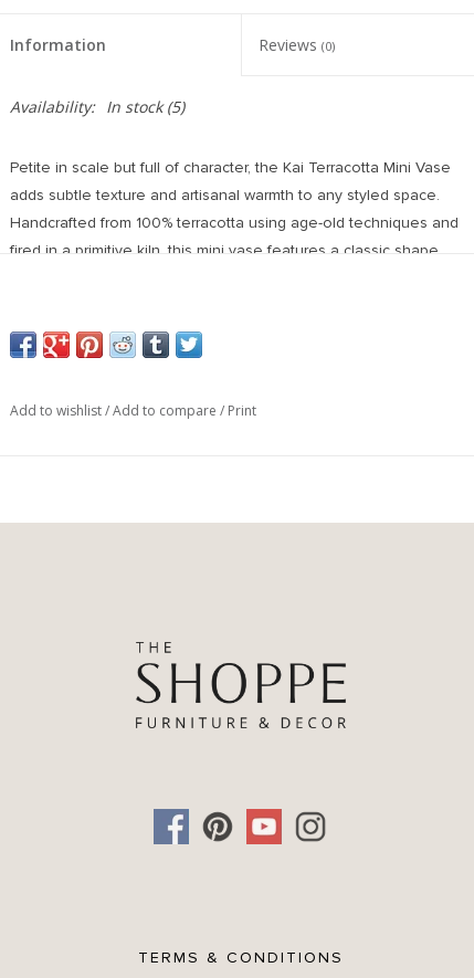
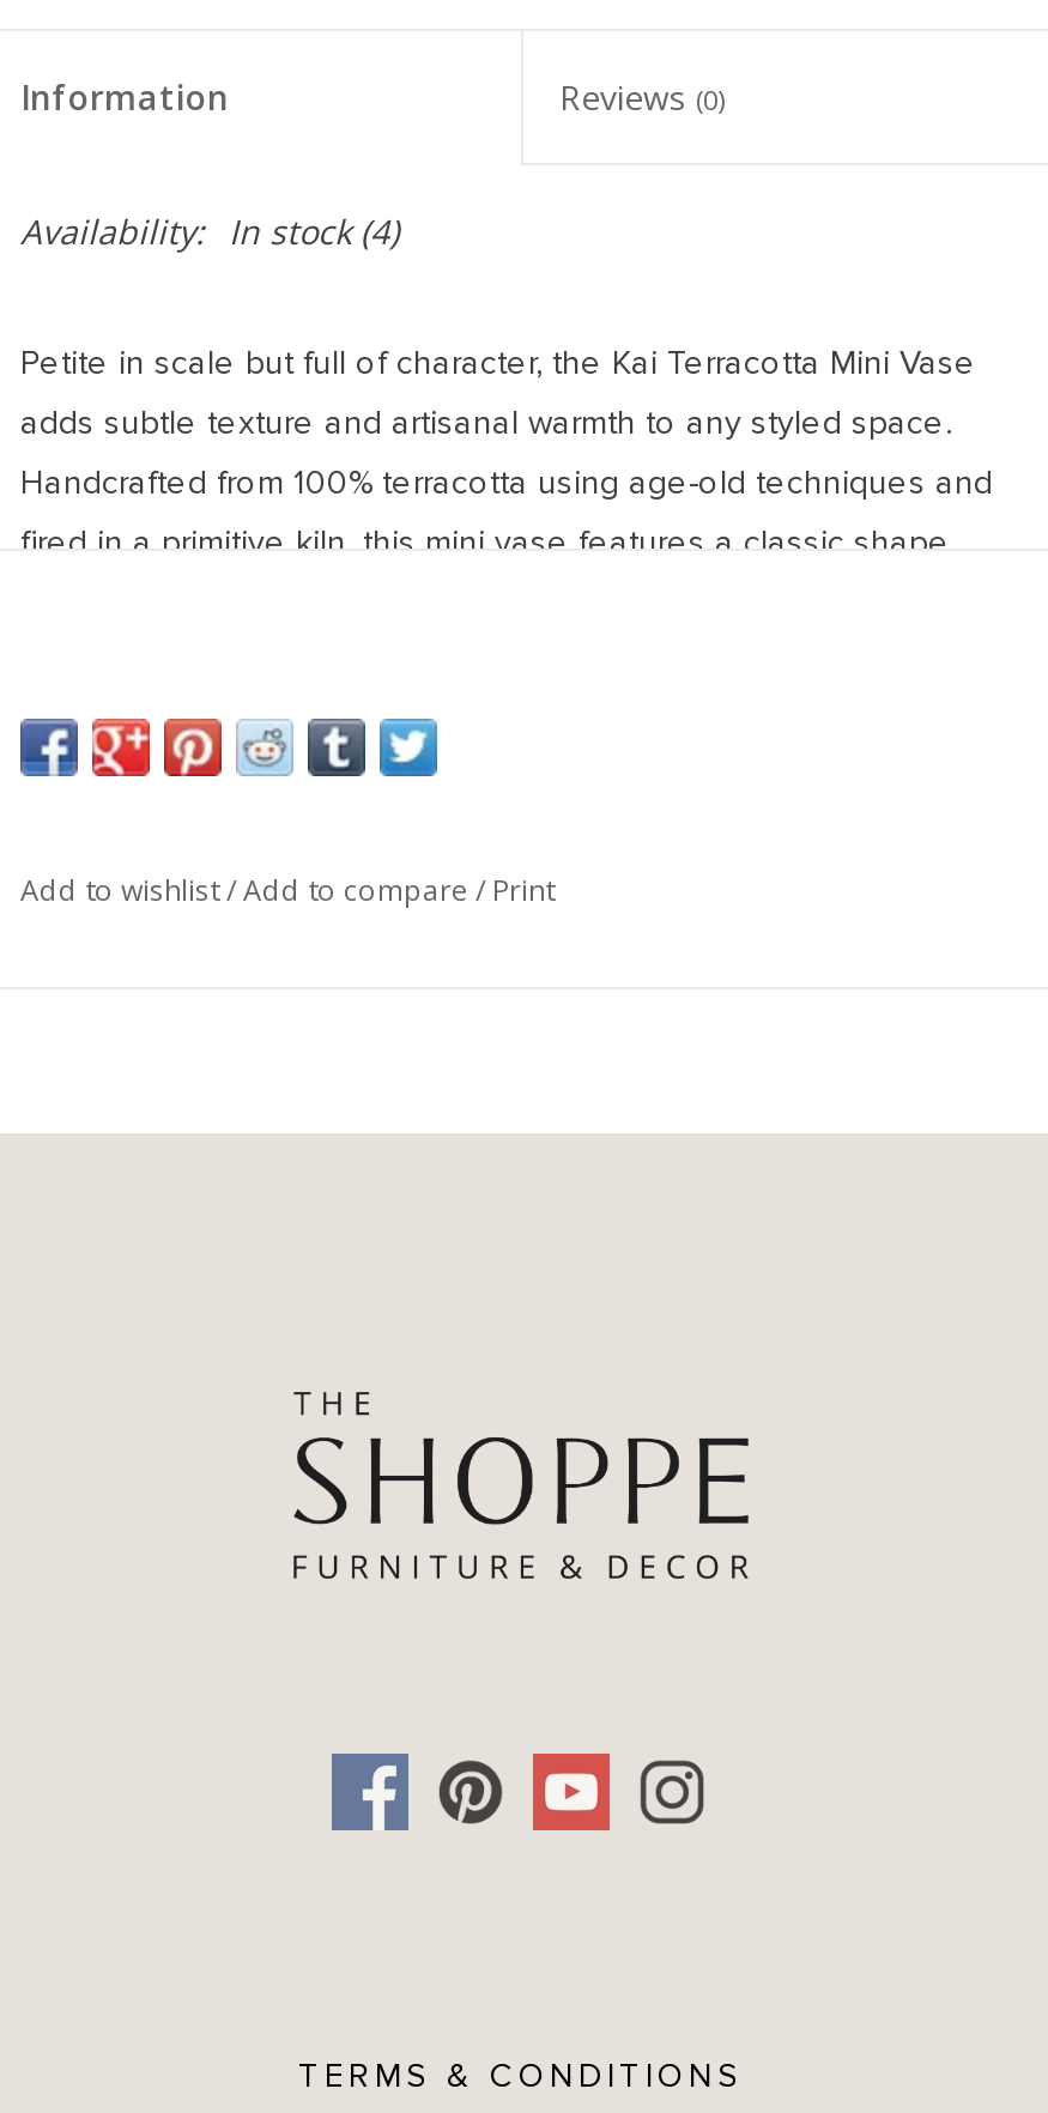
[10,96,185,117] Availability: In stock (5) -> [20,207,399,253] Availability: In stock (4)

